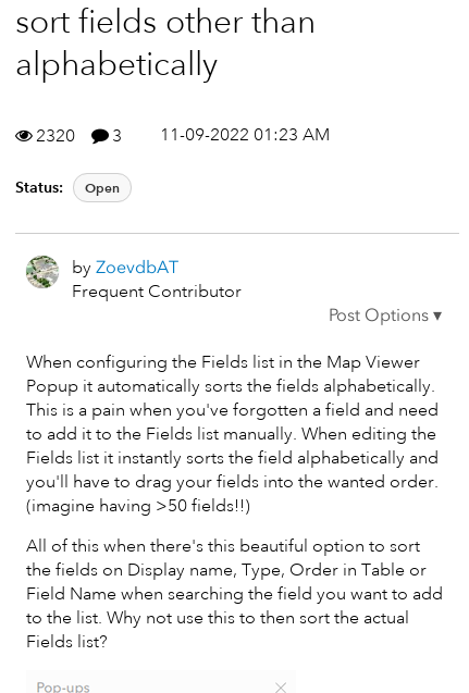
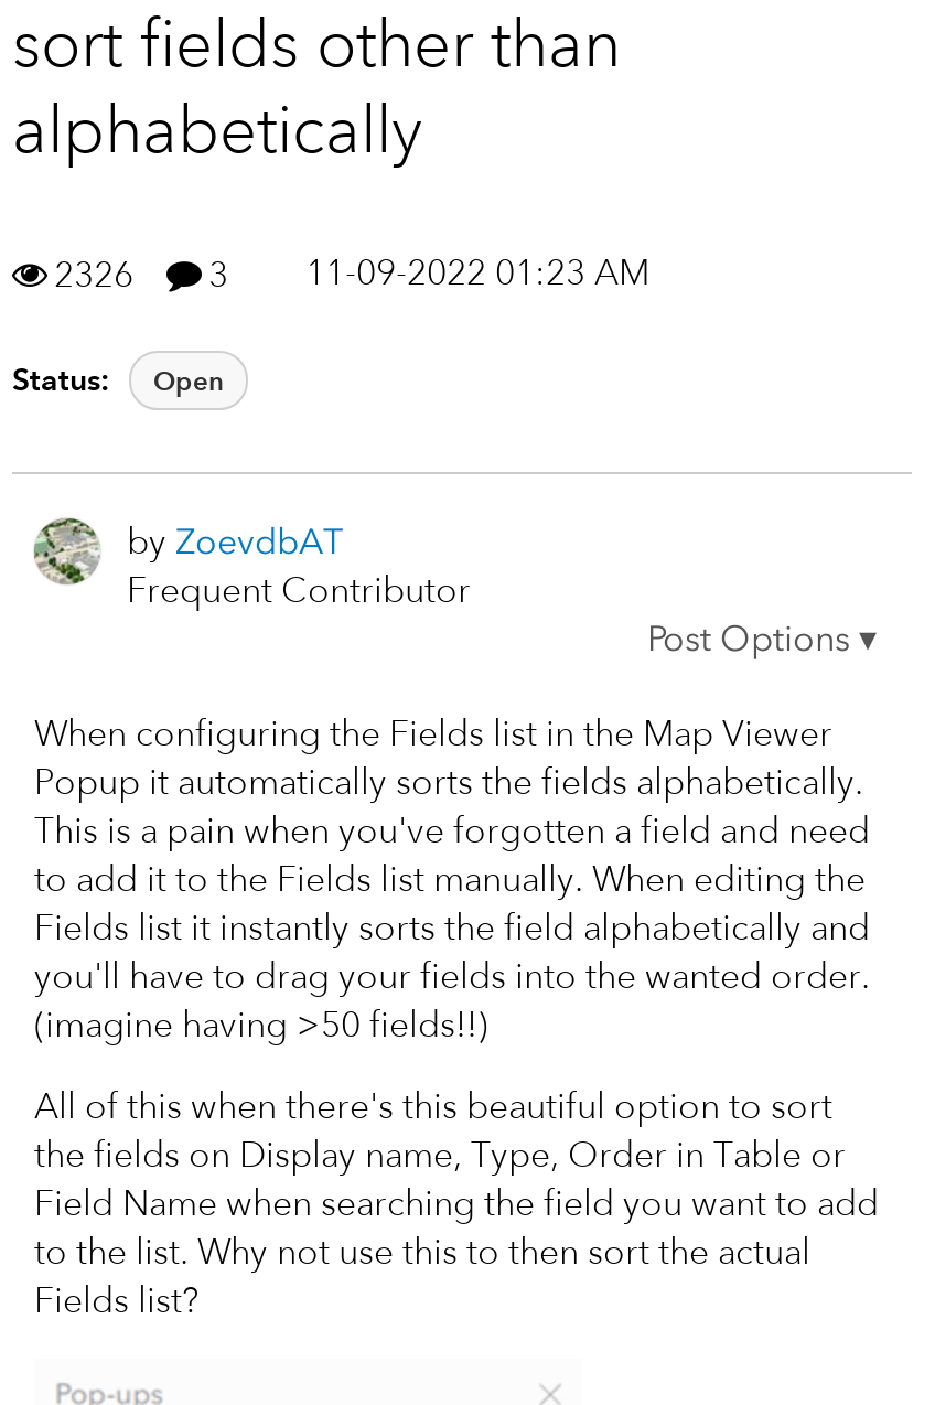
[36,124,330,147] 2320 3 11-09-2022 01:23 AM -> [54,251,649,298] 2326 3 11-09-2022 01:23 AM

